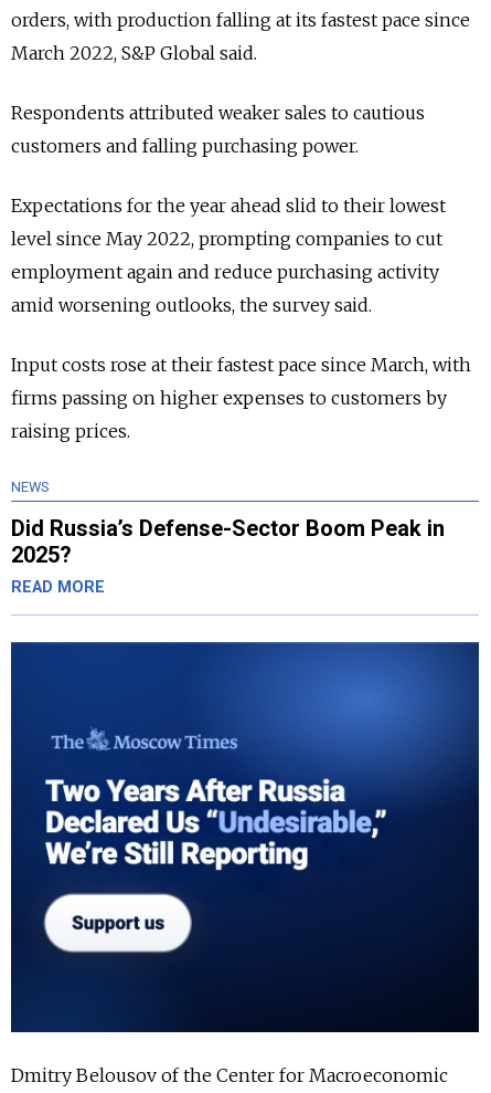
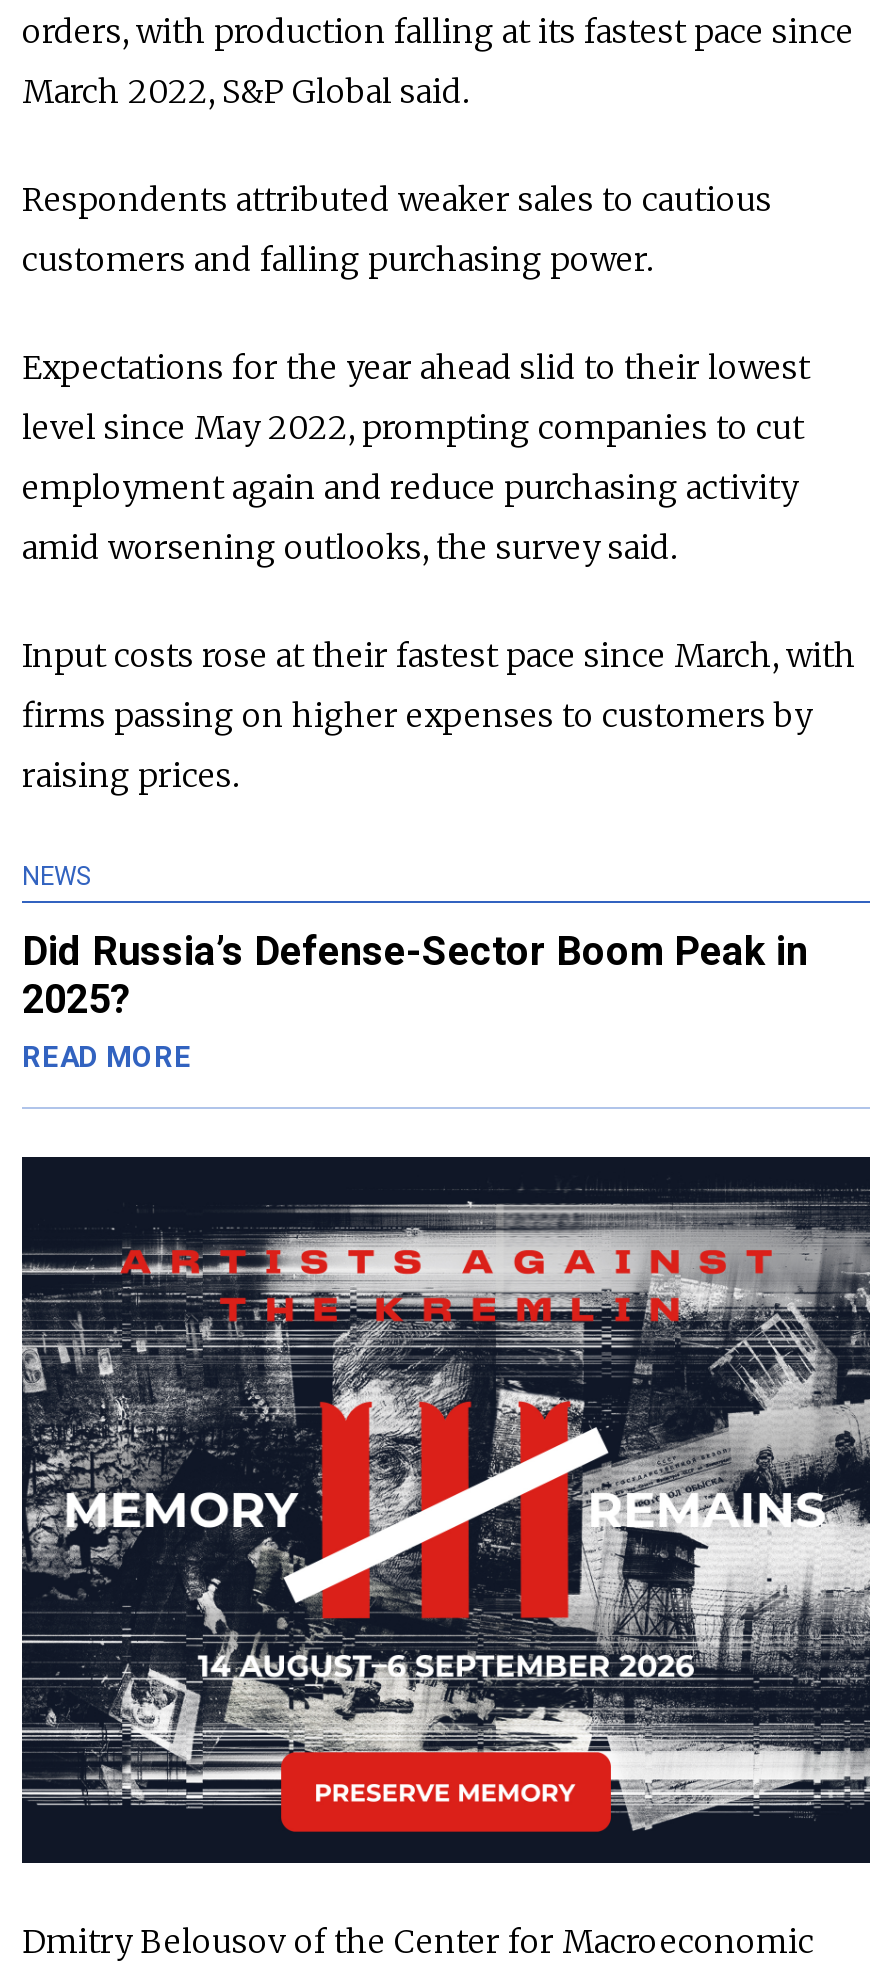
[10,641,480,1032] [image] -> [20,1155,872,1863] [image]

